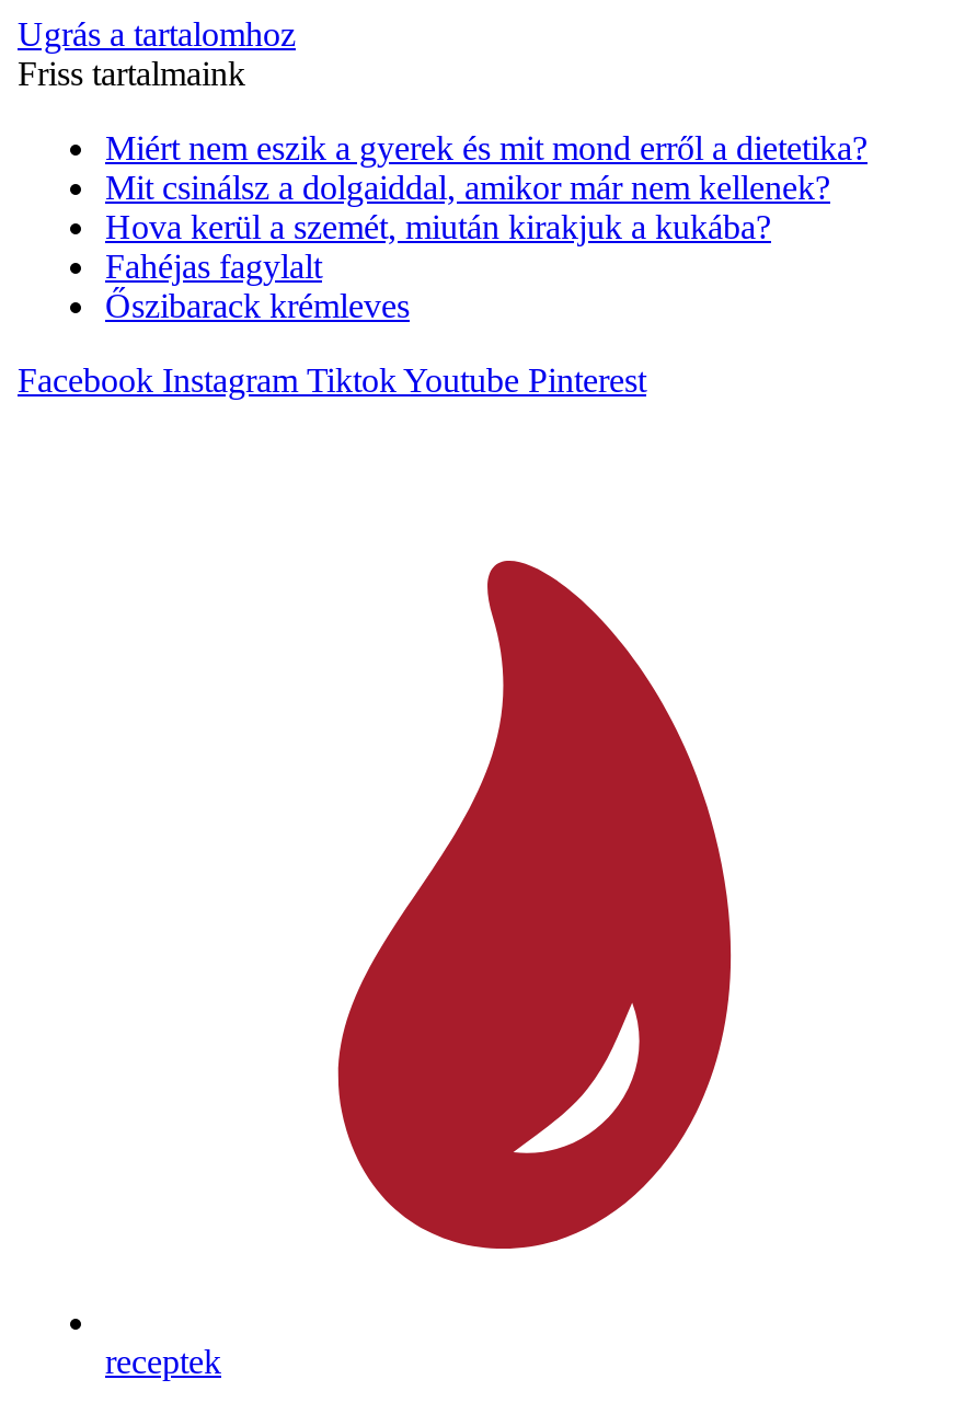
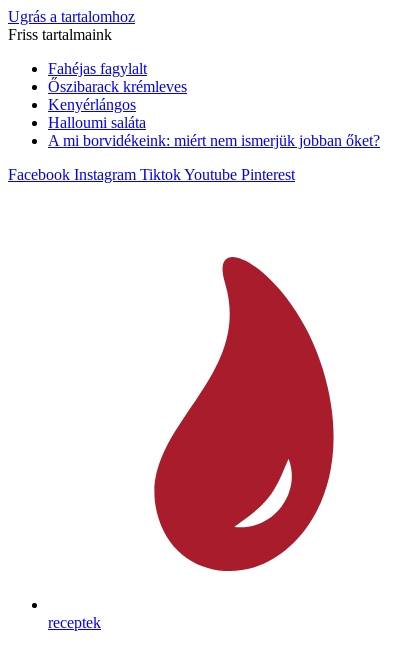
[105,129,868,245] Miért nem eszik a gyerek és mit mond erről a dietetika? | Mit csinálsz a dolgaiddal, amikor már nem kellenek? | Hova kerül a szemét, miután kirakjuk a kukába? -> none
moved [105,248,410,324] -> [48,60,187,95]: Fahéjas fagylalt | Őszibarack krémleves
none -> [48,96,380,149] Kenyérlángos | Halloumi saláta | A mi borvidékeink: miért nem ismerjük jobban őket?

